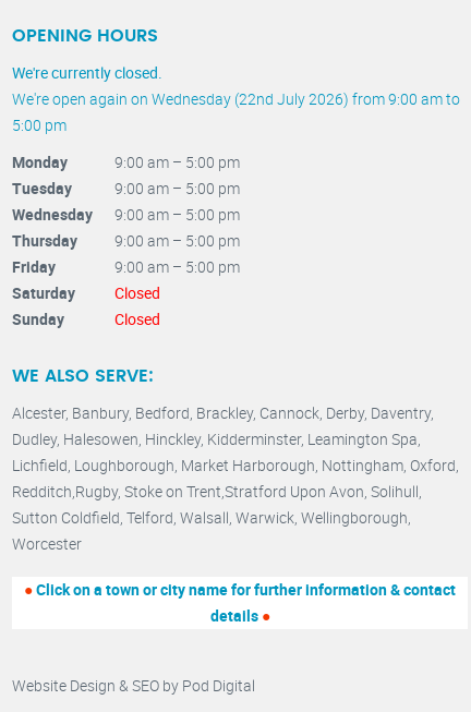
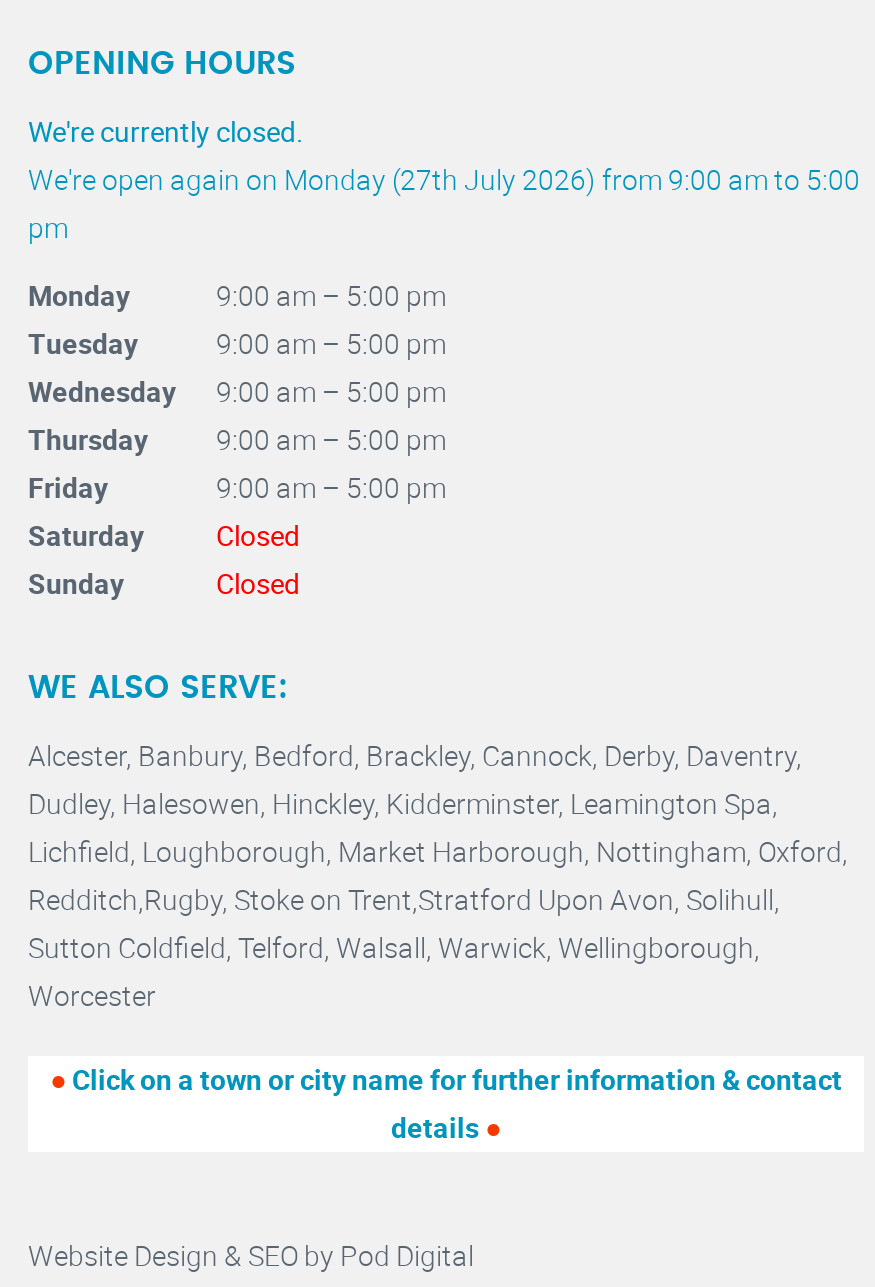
[12,89,460,136] We're open again on Wednesday (22nd July 2026) from 9:00 am to | 5:00 pm -> [28,159,860,245] We're open again on Monday (27th July 2026) from 9:00 am to 5:00 | pm

